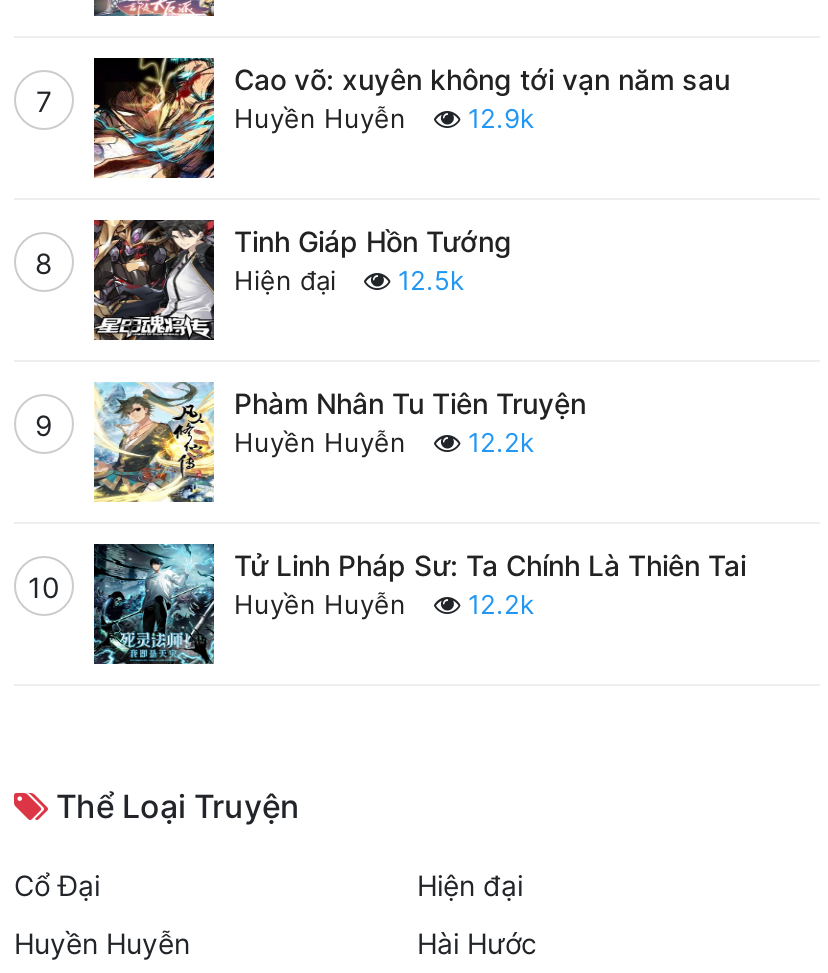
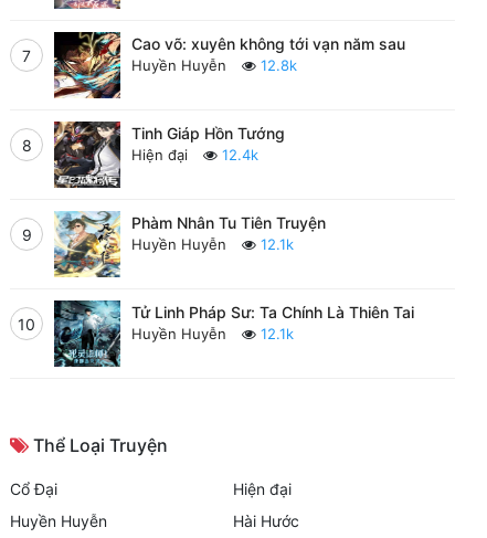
[234,102,534,134] Huyền Huyễn 12.9k -> [131,56,297,74] Huyền Huyễn 12.8k
[234,264,464,296] Hiện đại 12.5k -> [131,146,258,163] Hiện đại 12.4k
[234,426,534,458] Huyền Huyễn 12.2k -> [131,235,294,253] Huyền Huyễn 12.1k
[234,588,534,620] Huyền Huyễn 12.2k -> [131,325,294,342] Huyền Huyễn 12.1k

